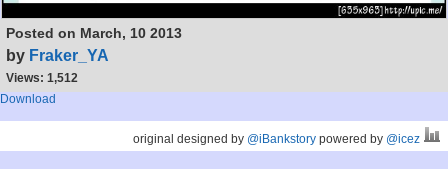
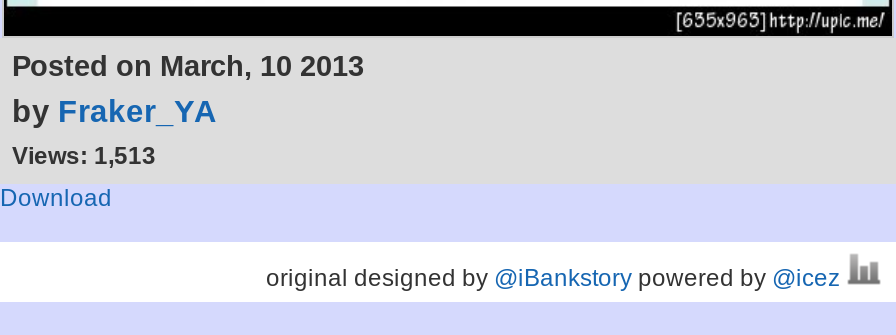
[6,71,78,85] Views: 1,512 -> [12,142,156,170] Views: 1,513

